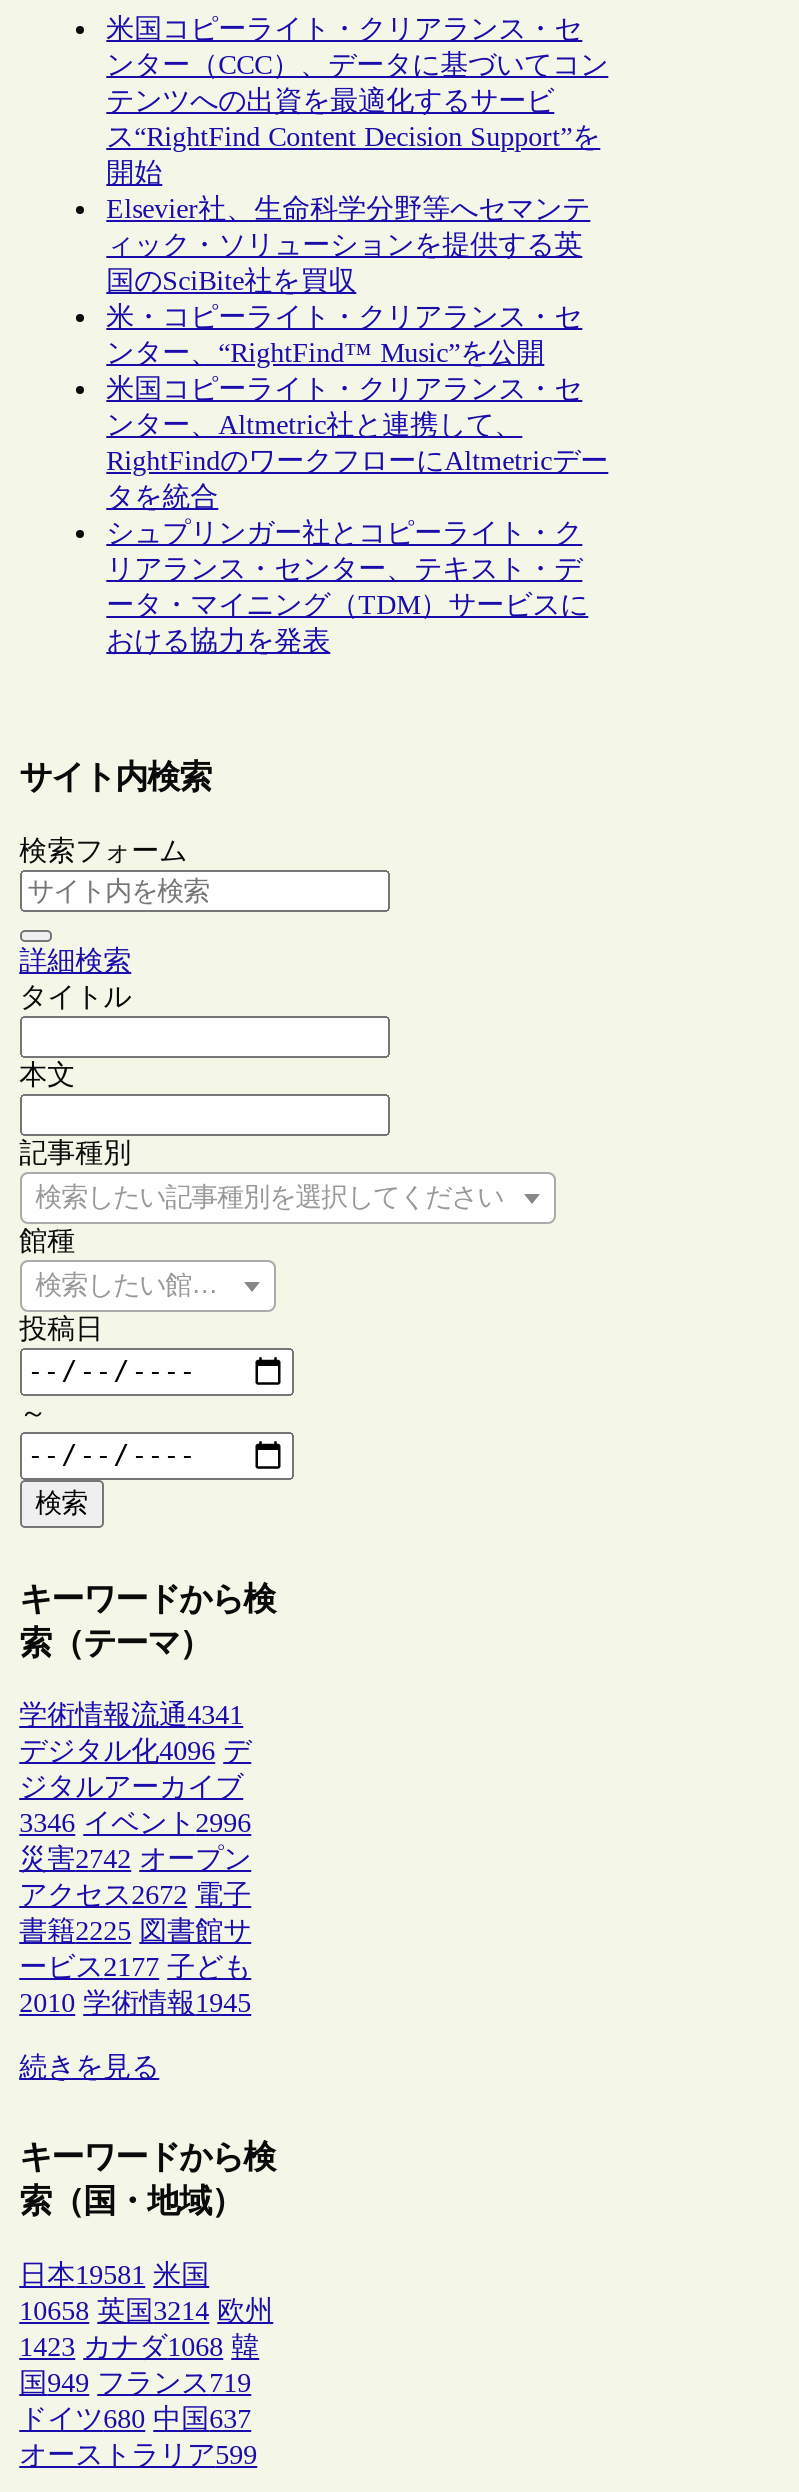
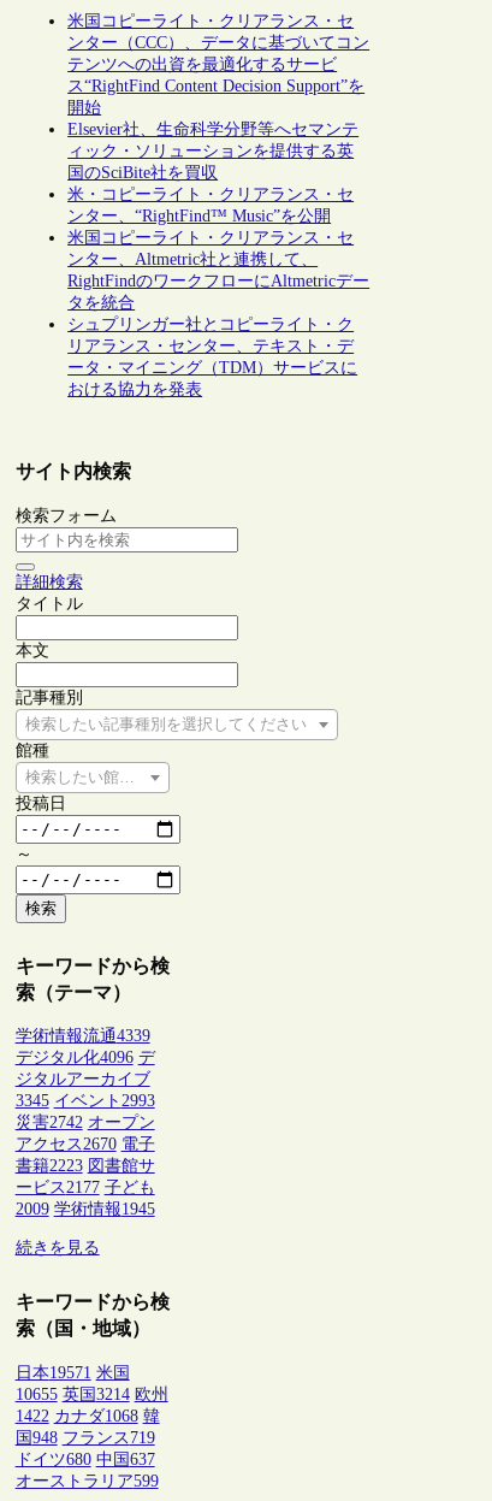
[19,1700,243,1730] 学術情報流通4341 -> [15,1027,150,1045] 学術情報流通4339
[19,1808,251,1838] 3346 イベント2996 -> [15,1092,155,1110] 3345 イベント2993
[19,1880,251,1910] アクセス2672 電子 -> [15,1135,155,1153] アクセス2670 電子
[19,1916,251,1946] 書籍2225 図書館サ -> [15,1157,155,1175] 書籍2223 図書館サ
[19,1988,251,2018] 2010 学術情報1945 -> [15,1200,155,1218] 2009 学術情報1945
[19,2260,209,2290] 日本19581 米国 -> [15,1364,129,1382] 日本19571 米国
[19,2296,273,2326] 10658 英国3214 欧州 -> [15,1385,168,1403] 10655 英国3214 欧州
[19,2332,259,2362] 1423 カナダ1068 韓 -> [15,1407,160,1425] 1422 カナダ1068 韓
[19,2368,251,2398] 国949 フランス719 -> [15,1429,155,1447] 国948 フランス719

